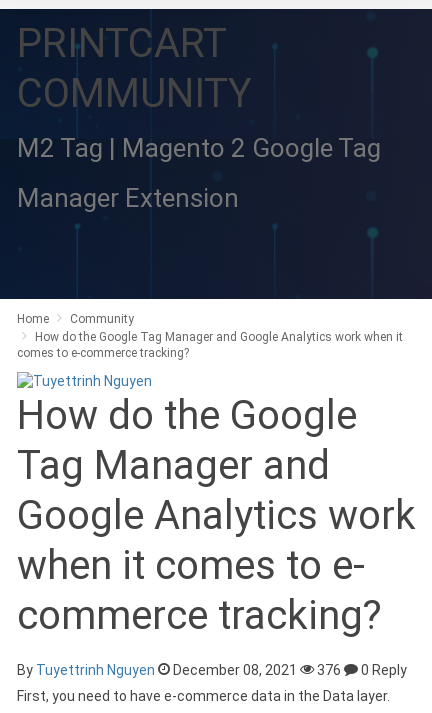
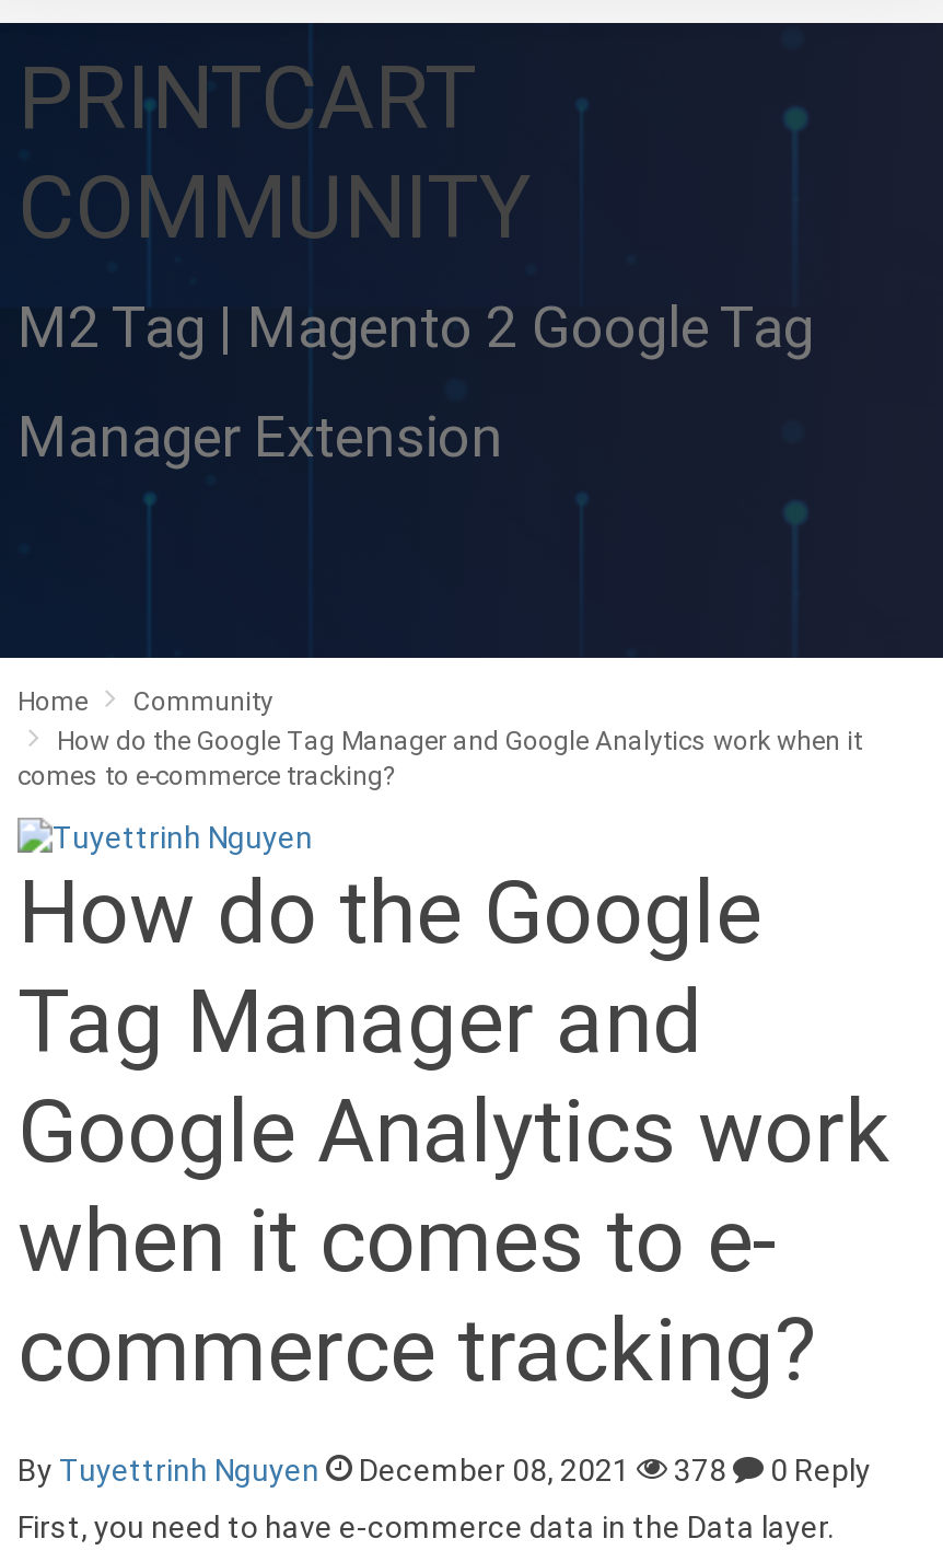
[17,662,407,678] By Tuyettrinh Nguyen December 08, 2021 376 0 Reply -> [18,1452,871,1487] By Tuyettrinh Nguyen December 08, 2021 378 0 Reply

